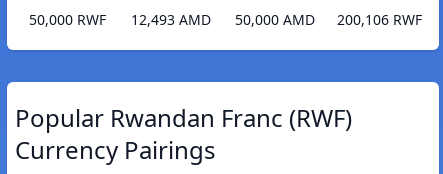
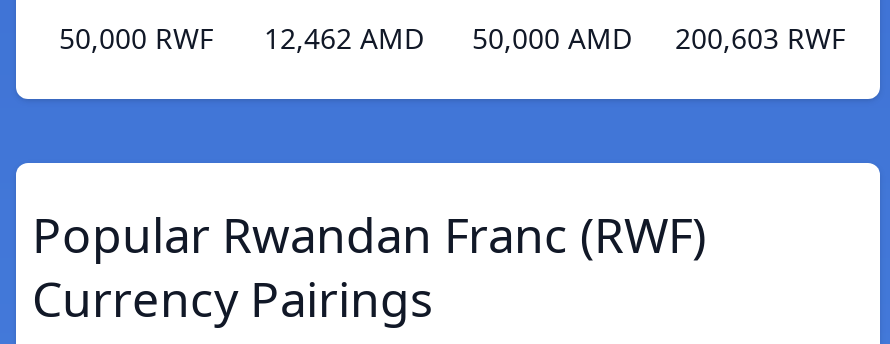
[131,10,211,29] 12,493 AMD -> [264,19,424,57] 12,462 AMD
[336,10,421,29] 200,106 RWF -> [675,19,845,57] 200,603 RWF

